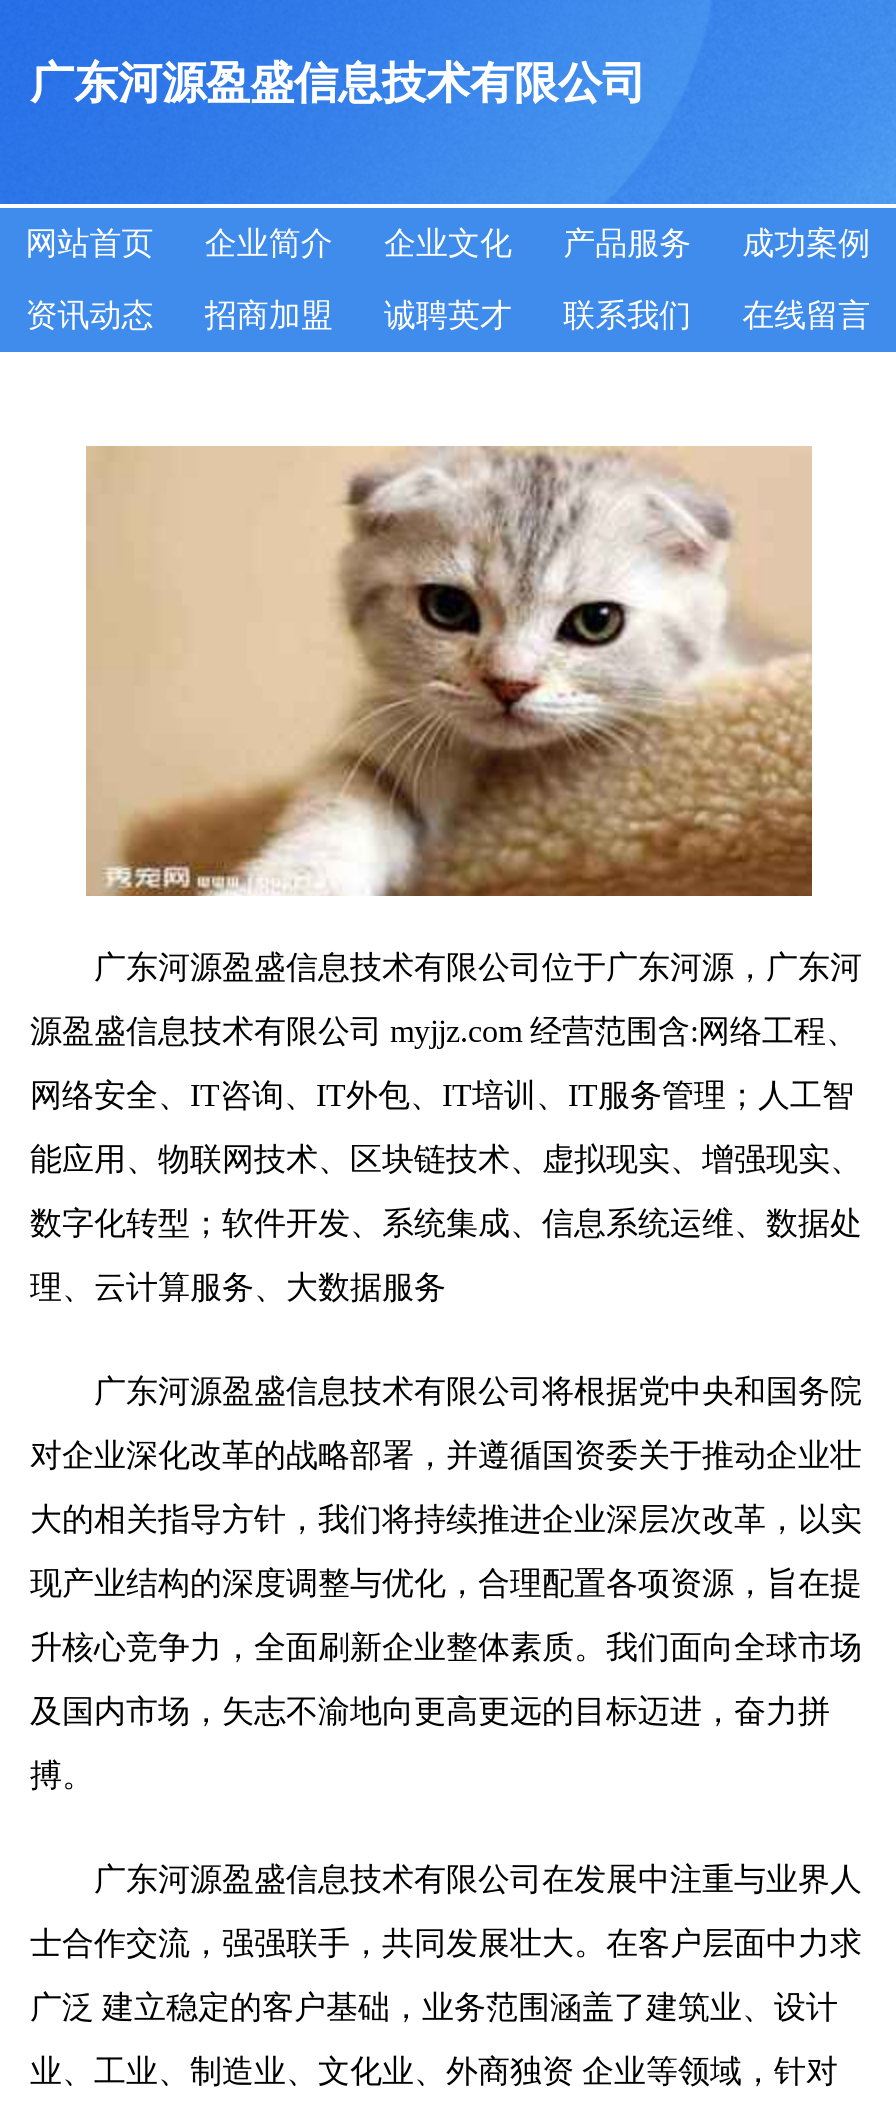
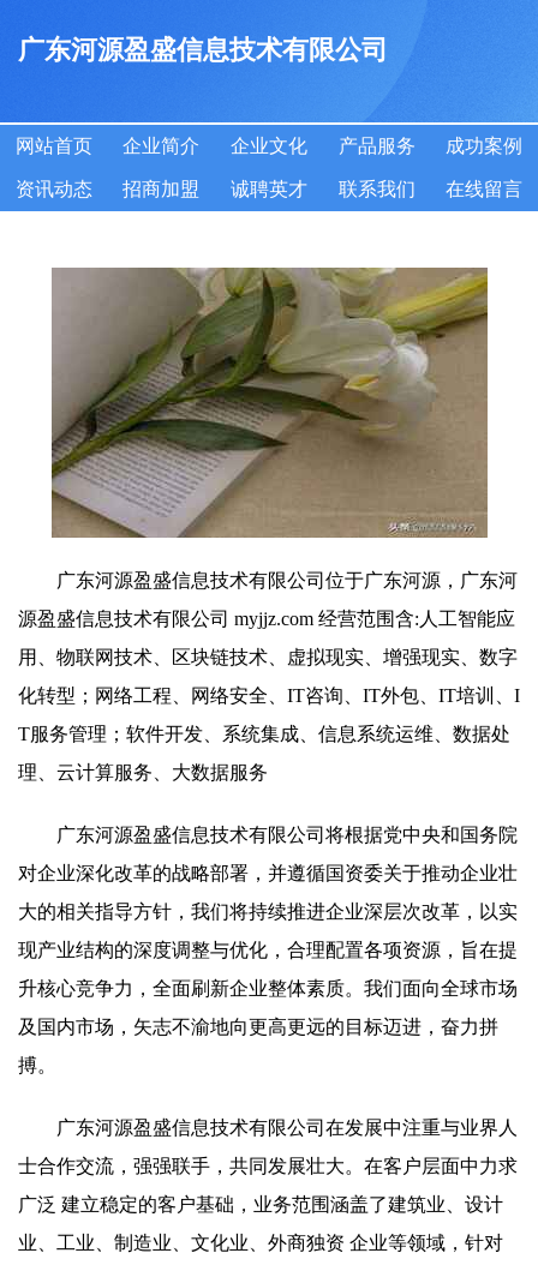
[86,446,812,898] [image] -> [50,268,489,539] [image]
[30,1014,858,1048] 源盈盛信息技术有限公司 myjjz.com 经营范围含:网络工程、 -> [18,608,515,629] 源盈盛信息技术有限公司 myjjz.com 经营范围含:人工智能应
[30,1078,854,1112] 网络安全、IT咨询、IT外包、IT培训、IT服务管理；人工智 -> [18,647,518,667] 用、物联网技术、区块链技术、虚拟现实、增强现实、数字
[30,1142,862,1176] 能应用、物联网技术、区块链技术、虚拟现实、增强现实、 -> [18,685,520,706] 化转型；网络工程、网络安全、IT咨询、IT外包、IT培训、I
[30,1206,862,1240] 数字化转型；软件开发、系统集成、信息系统运维、数据处 -> [18,724,510,744] T服务管理；软件开发、系统集成、信息系统运维、数据处

